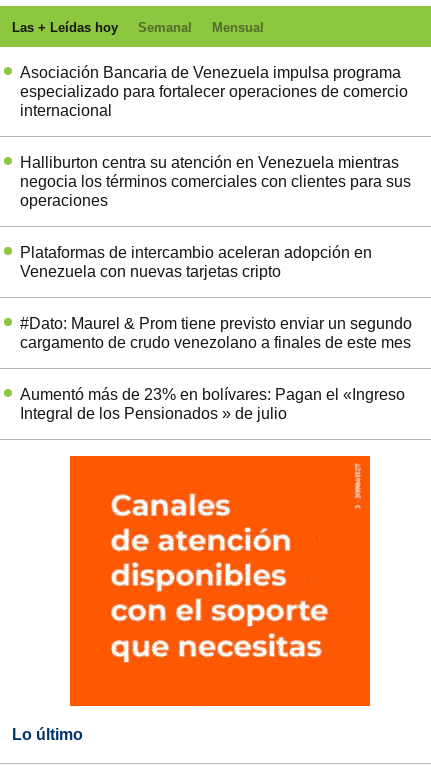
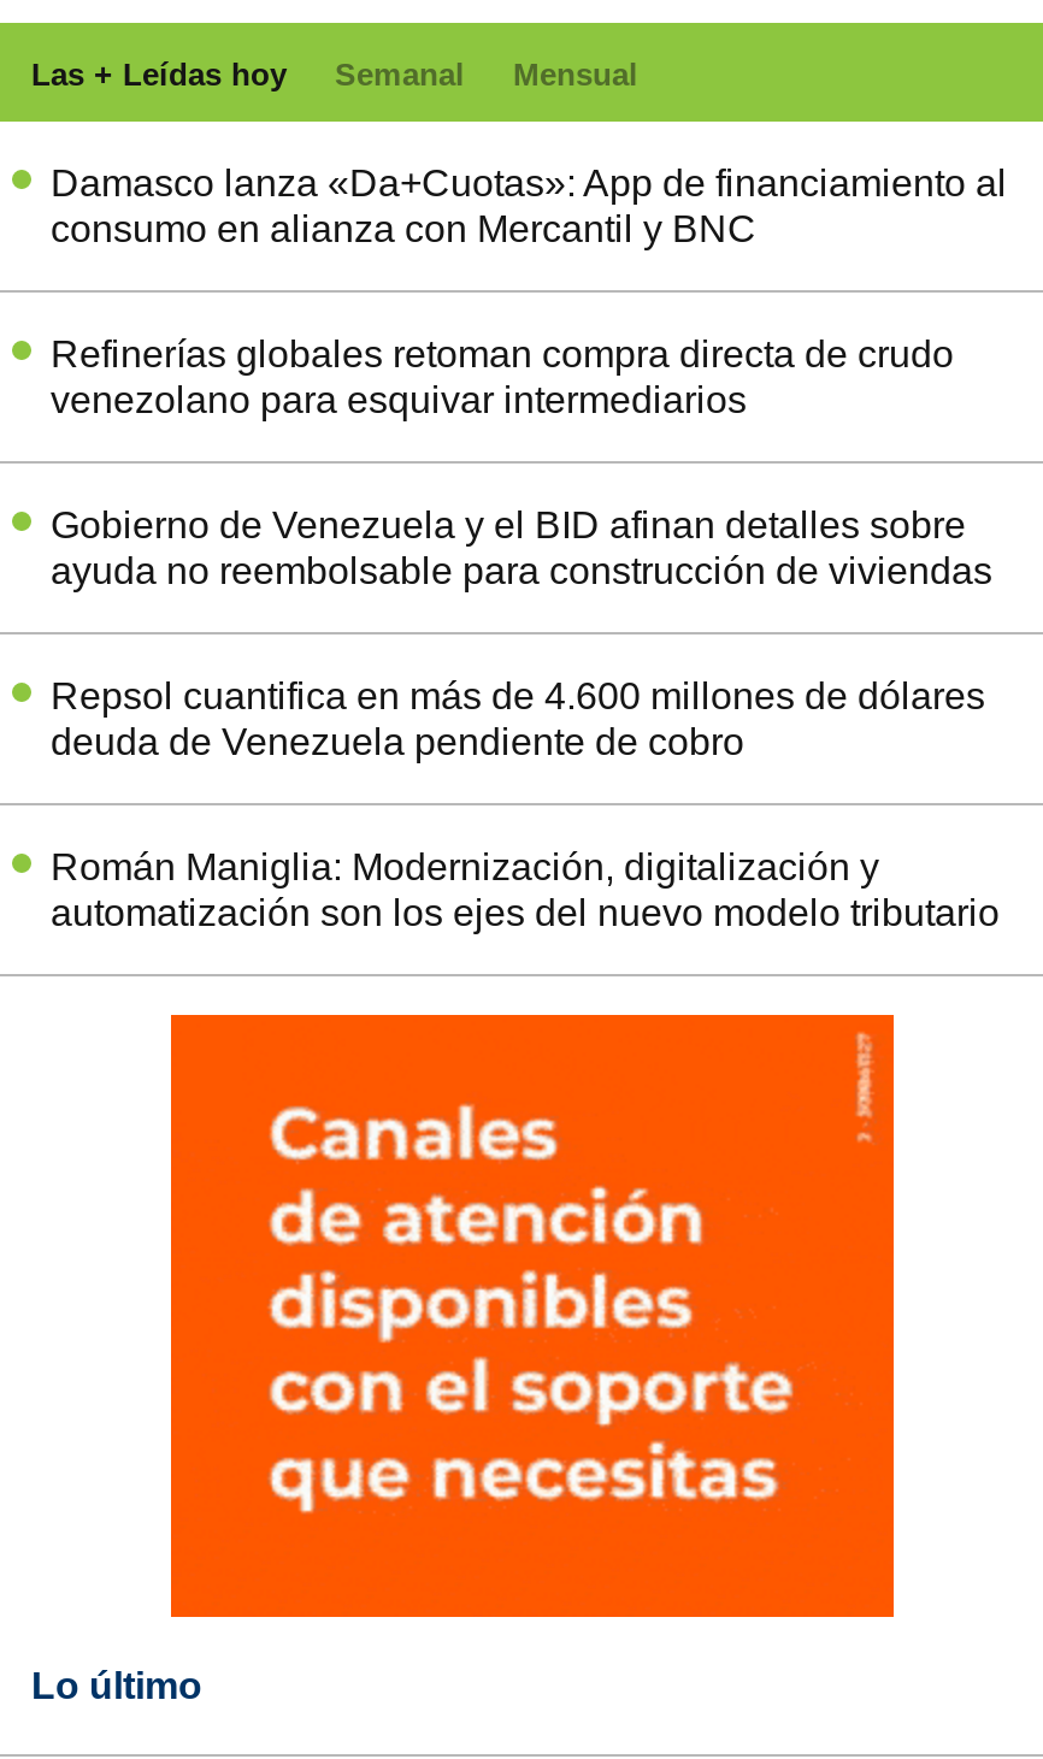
[20,64,408,119] Asociación Bancaria de Venezuela impulsa programa | especializado para fortalecer operaciones de comercio | internacional -> [51,162,1007,249] Damasco lanza «Da+Cuotas»: App de financiamiento al | consumo en alianza con Mercantil y BNC
[20,154,411,209] Halliburton centra su atención en Venezuela mientras | negocia los términos comerciales con clientes para sus | operaciones -> [51,333,954,420] Refinerías globales retoman compra directa de crudo | venezolano para esquivar intermediarios
[20,244,372,280] Plataformas de intercambio aceleran adopción en | Venezuela con nuevas tarjetas cripto -> [51,504,992,591] Gobierno de Venezuela y el BID afinan detalles sobre | ayuda no reembolsable para construcción de viviendas
[20,315,412,351] #Dato: Maurel & Prom tiene previsto enviar un segundo | cargamento de crudo venezolano a finales de este mes -> [51,675,985,762] Repsol cuantifica en más de 4.600 millones de dólares | deuda de Venezuela pendiente de cobro
[20,386,405,422] Aumentó más de 23% en bolívares: Pagan el «Ingreso | Integral de los Pensionados » de julio -> [51,846,1000,933] Román Maniglia: Modernización, digitalización y | automatización son los ejes del nuevo modelo tributario

